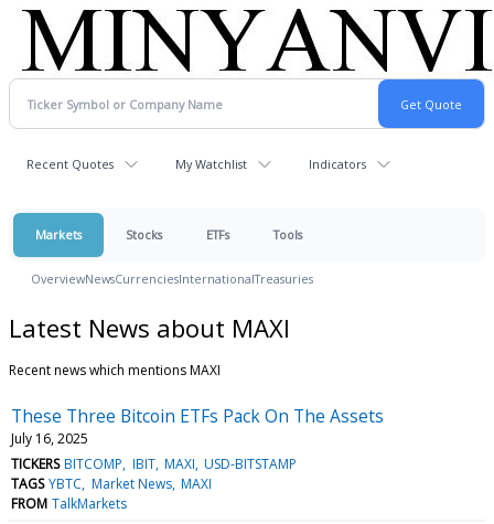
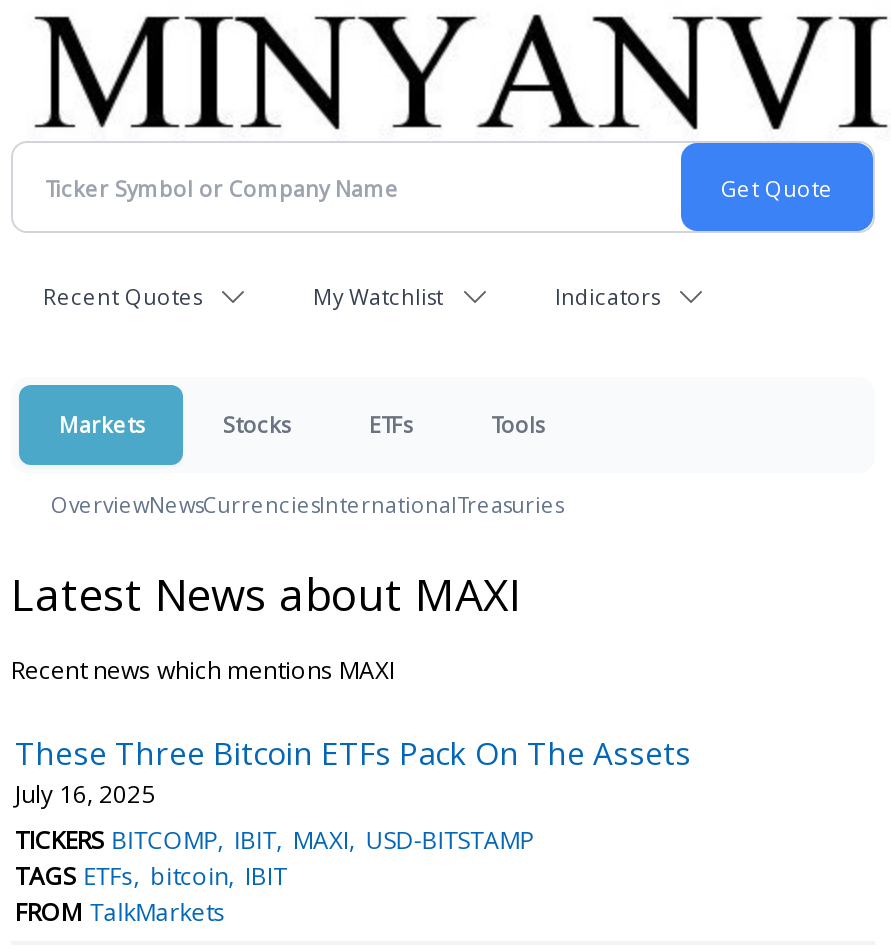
[11,474,212,493] TAGS YBTC Market News MAXI -> [15,859,287,893] TAGS ETFs bitcoin IBIT

